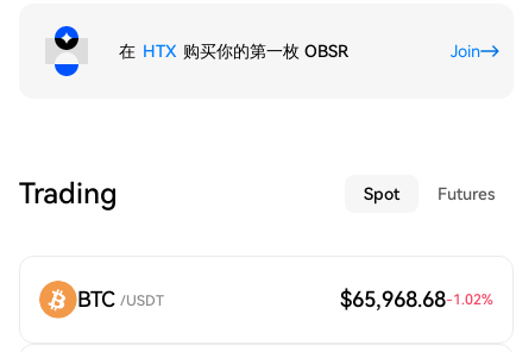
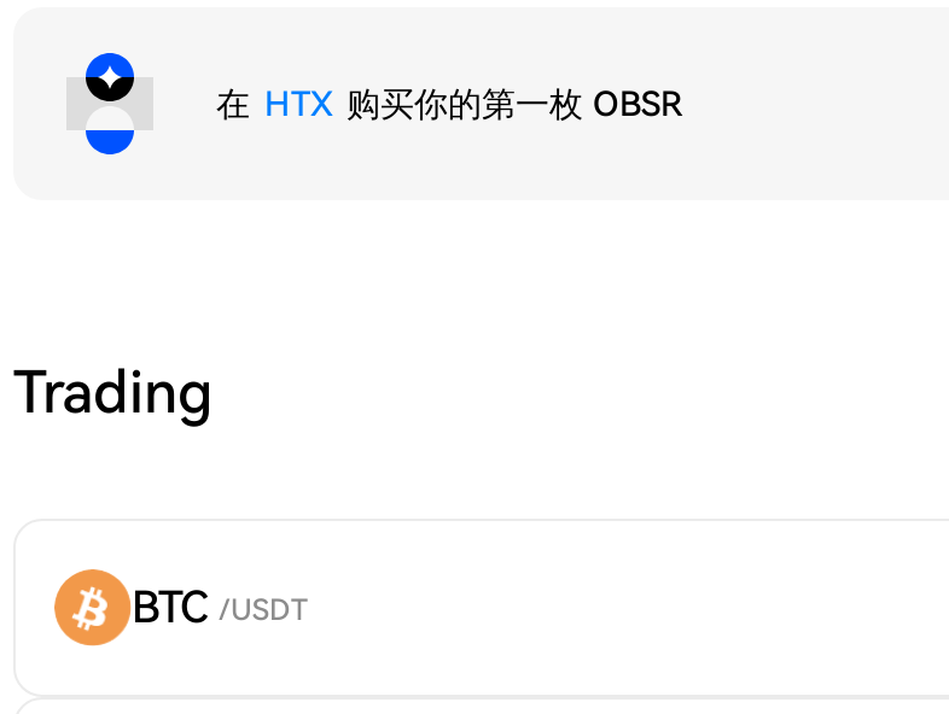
[451,42,480,61] Join -> none
[364,184,495,203] Spot | Futures -> none
[340,287,493,312] $65,968.68-1.02% -> none

